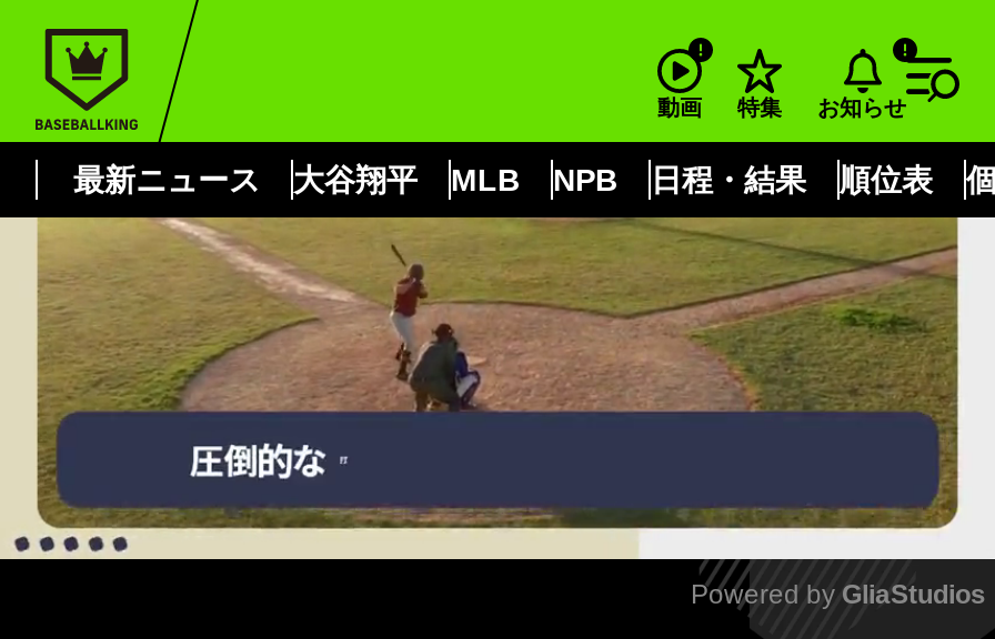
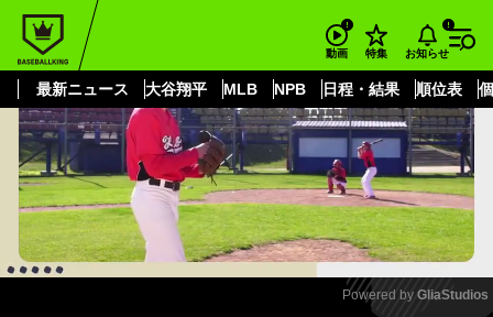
[36,215,959,530] [image] -> [18,107,475,263] [image]

